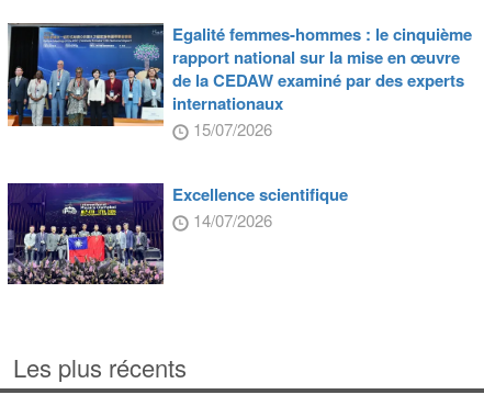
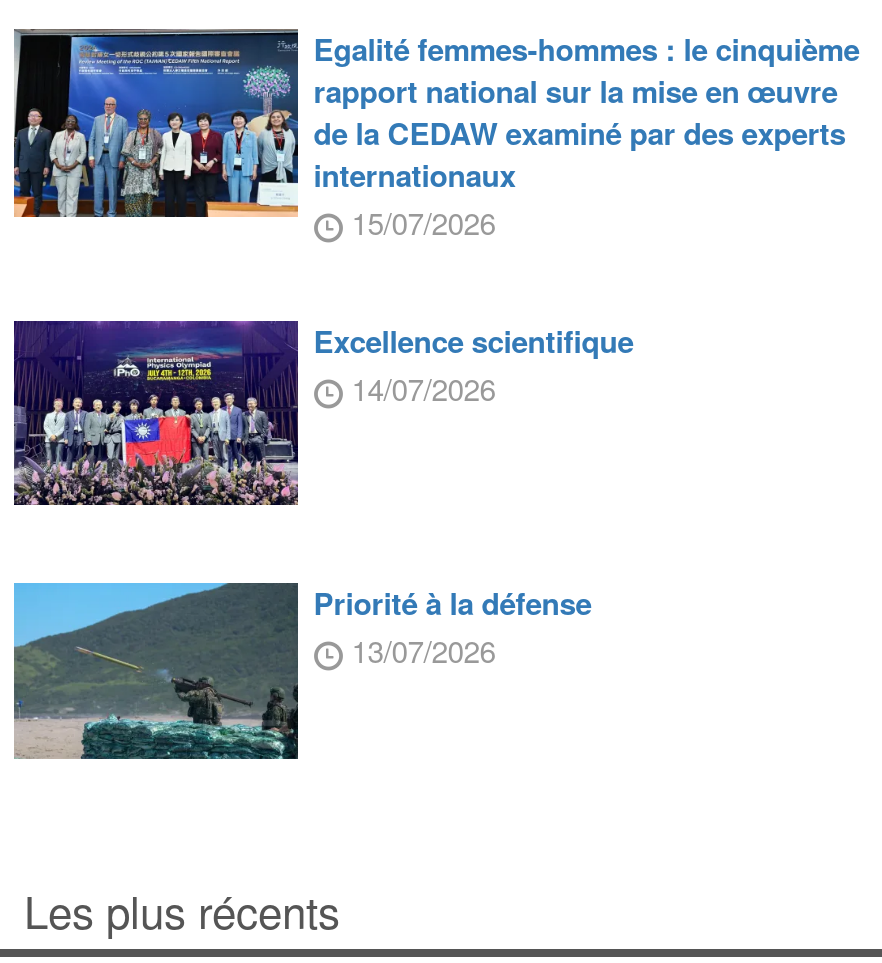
none -> [12,581,592,761] [image] | Priorité à la défense | 13/07/2026

